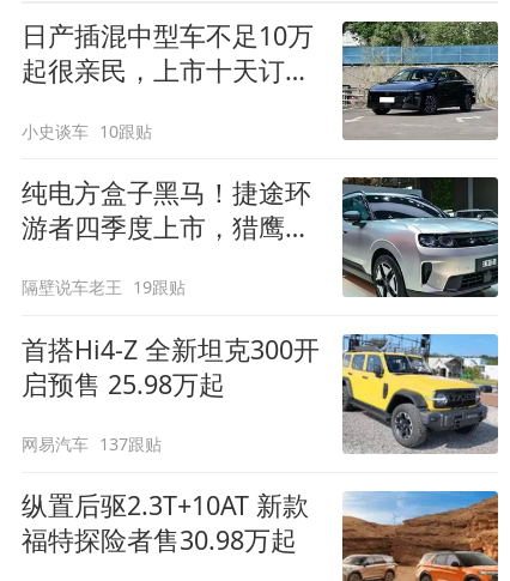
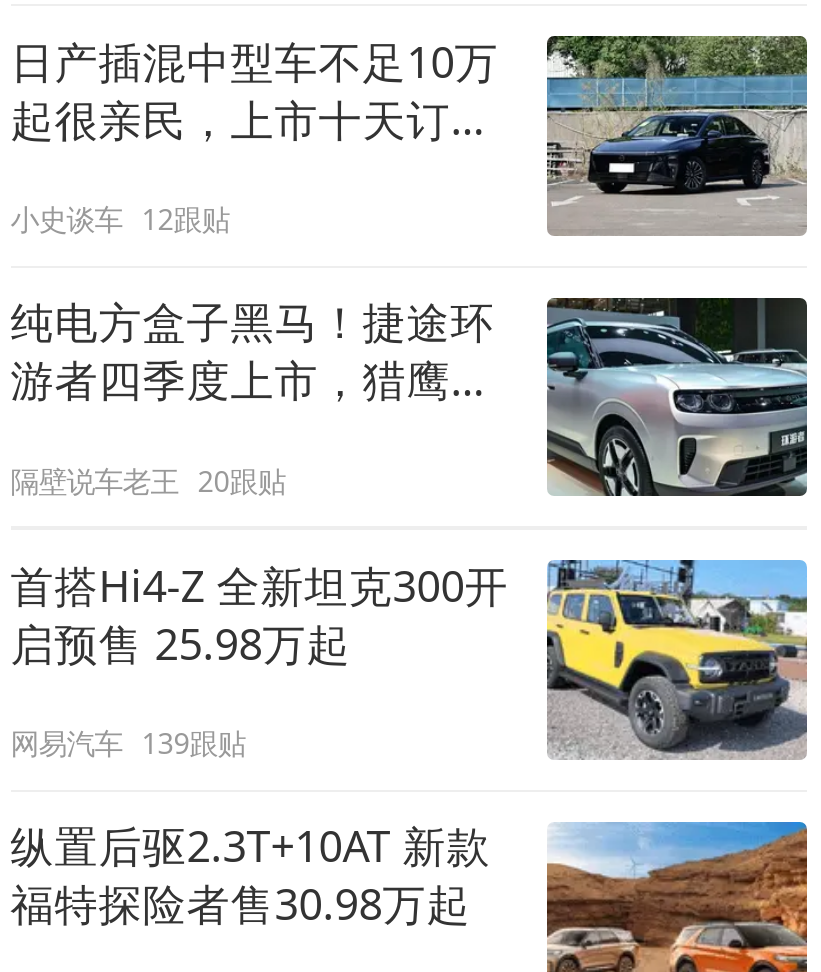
[21,120,152,142] 小史谈车 10跟贴 -> [10,200,230,238] 小史谈车 12跟贴
[21,276,186,299] 隔壁说车老王 19跟贴 -> [10,461,286,499] 隔壁说车老王 20跟贴
[21,432,162,455] 网易汽车 137跟贴 -> [10,724,246,762] 网易汽车 139跟贴

